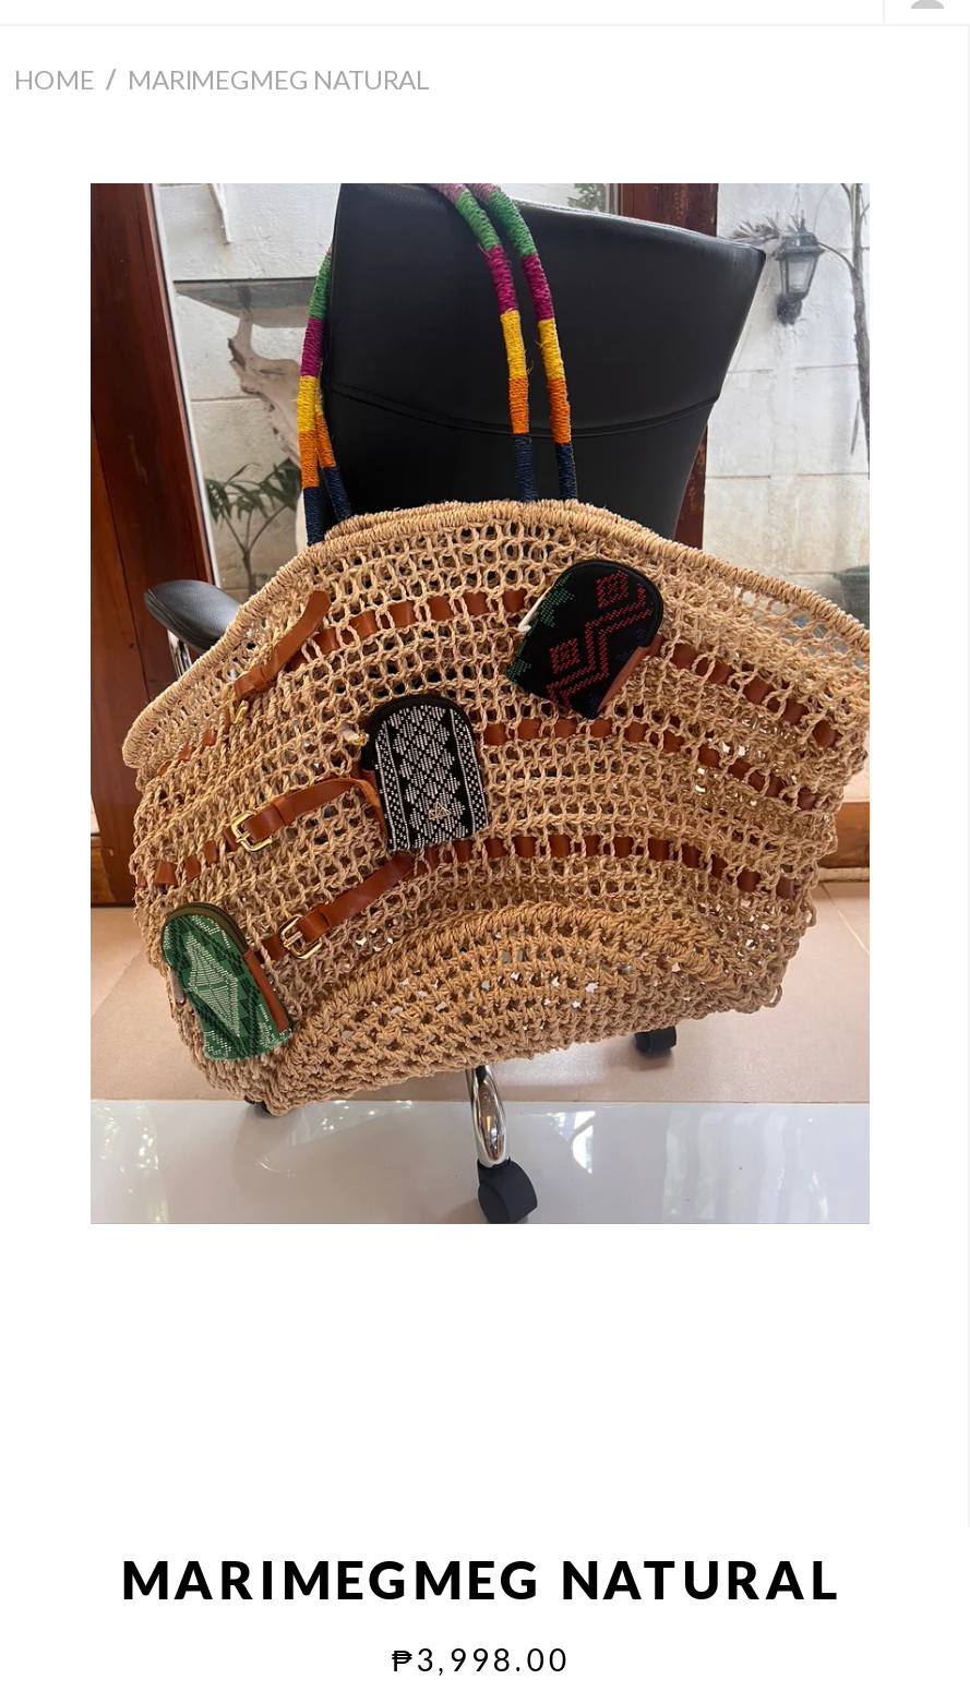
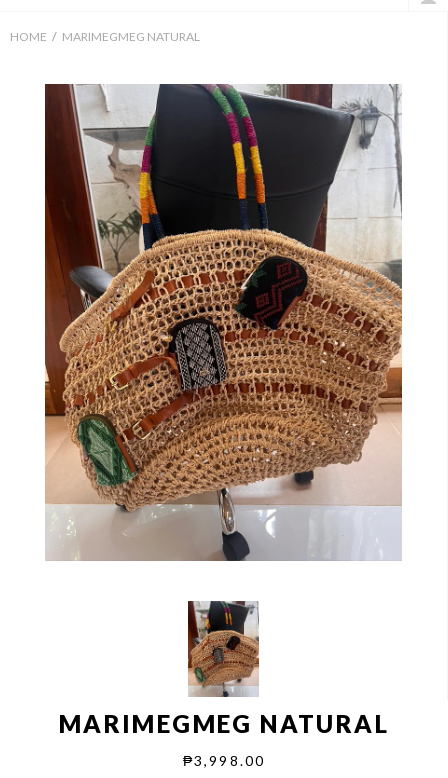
none -> [187,600,260,698] [image]

